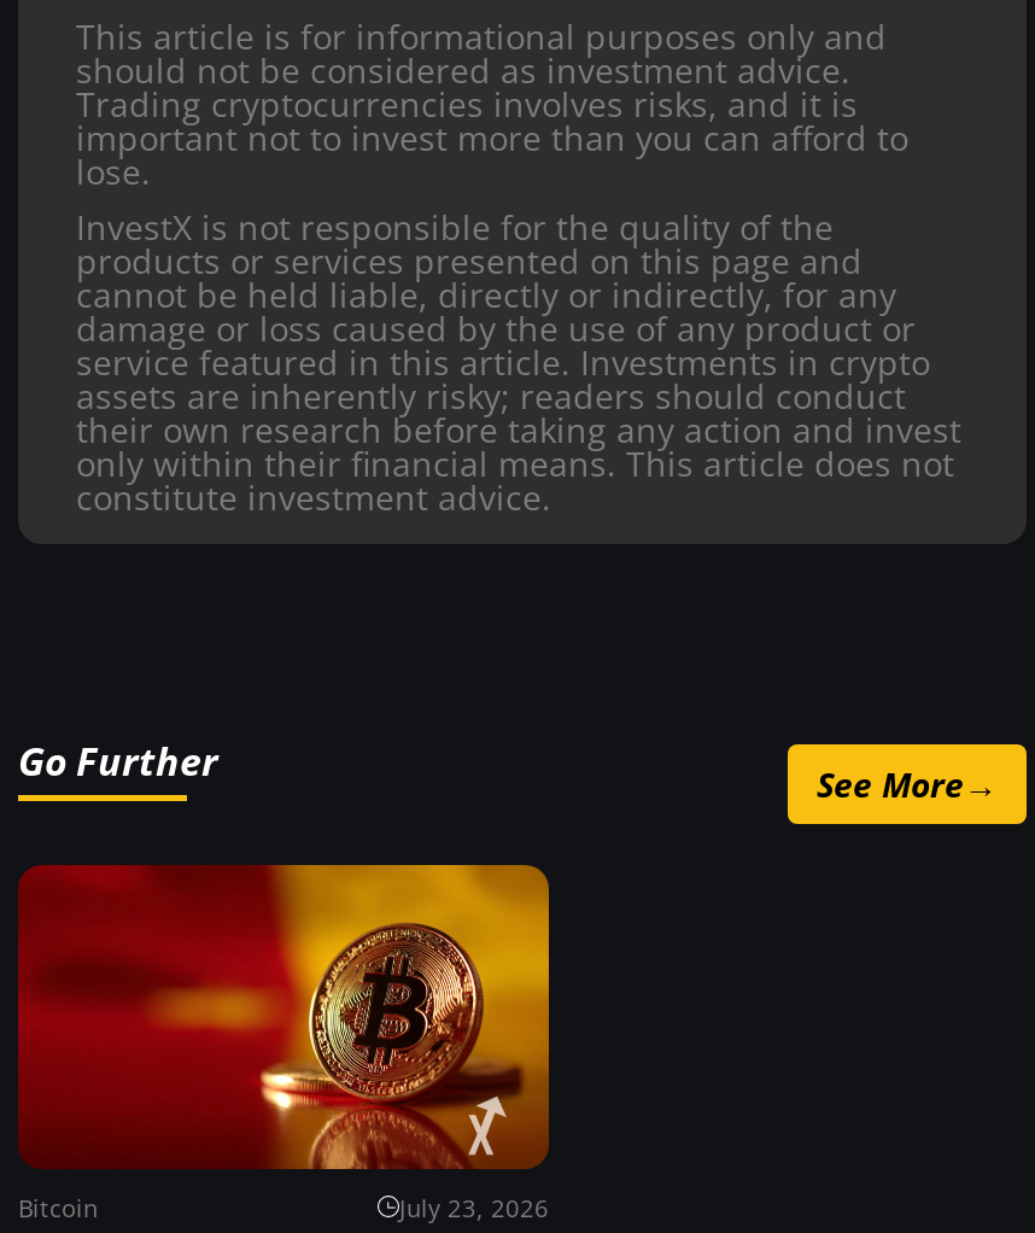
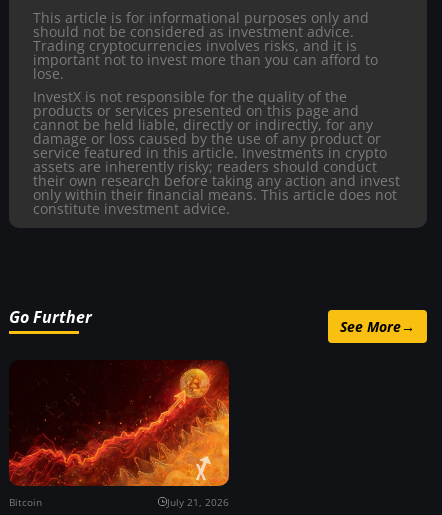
[16,861,551,1223] [image] | July 23, 2026 -> [9,360,230,509] [image] | July 21, 2026

